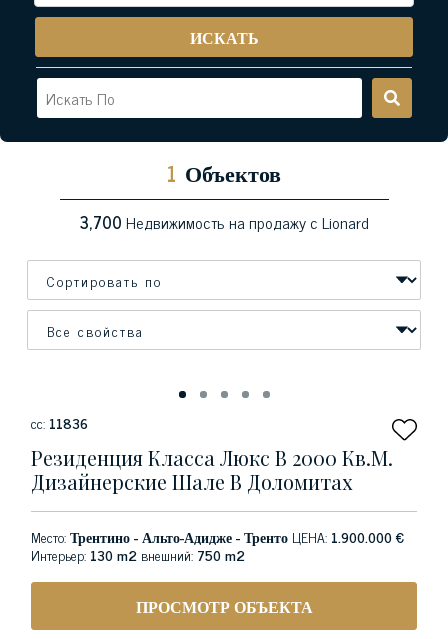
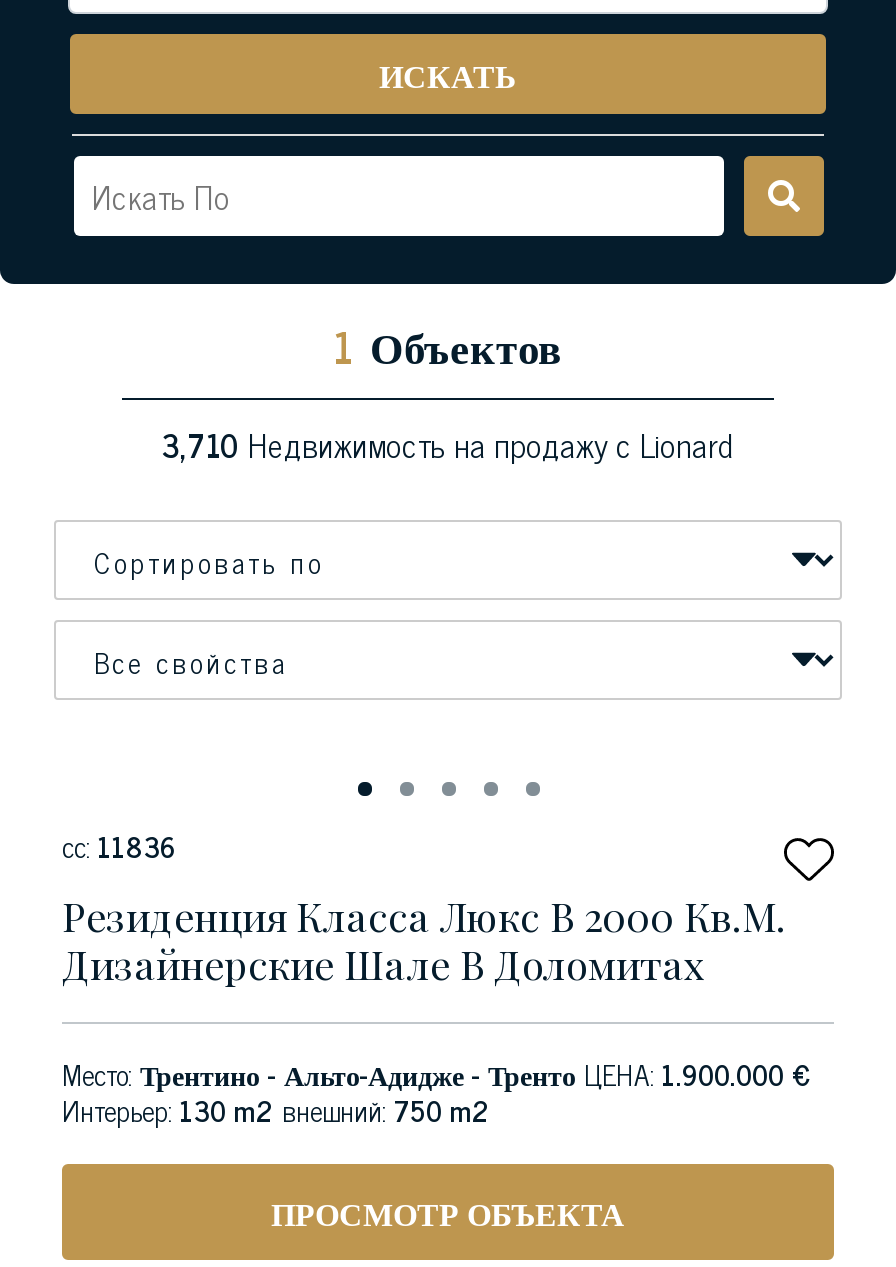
[79,209,368,235] 3,700 Недвижимость на продажу с Lionard -> [162,418,734,470] 3,710 Недвижимость на продажу с Lionard

